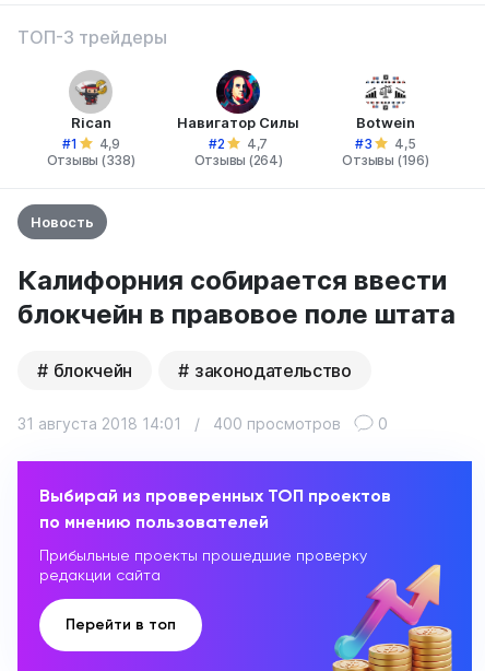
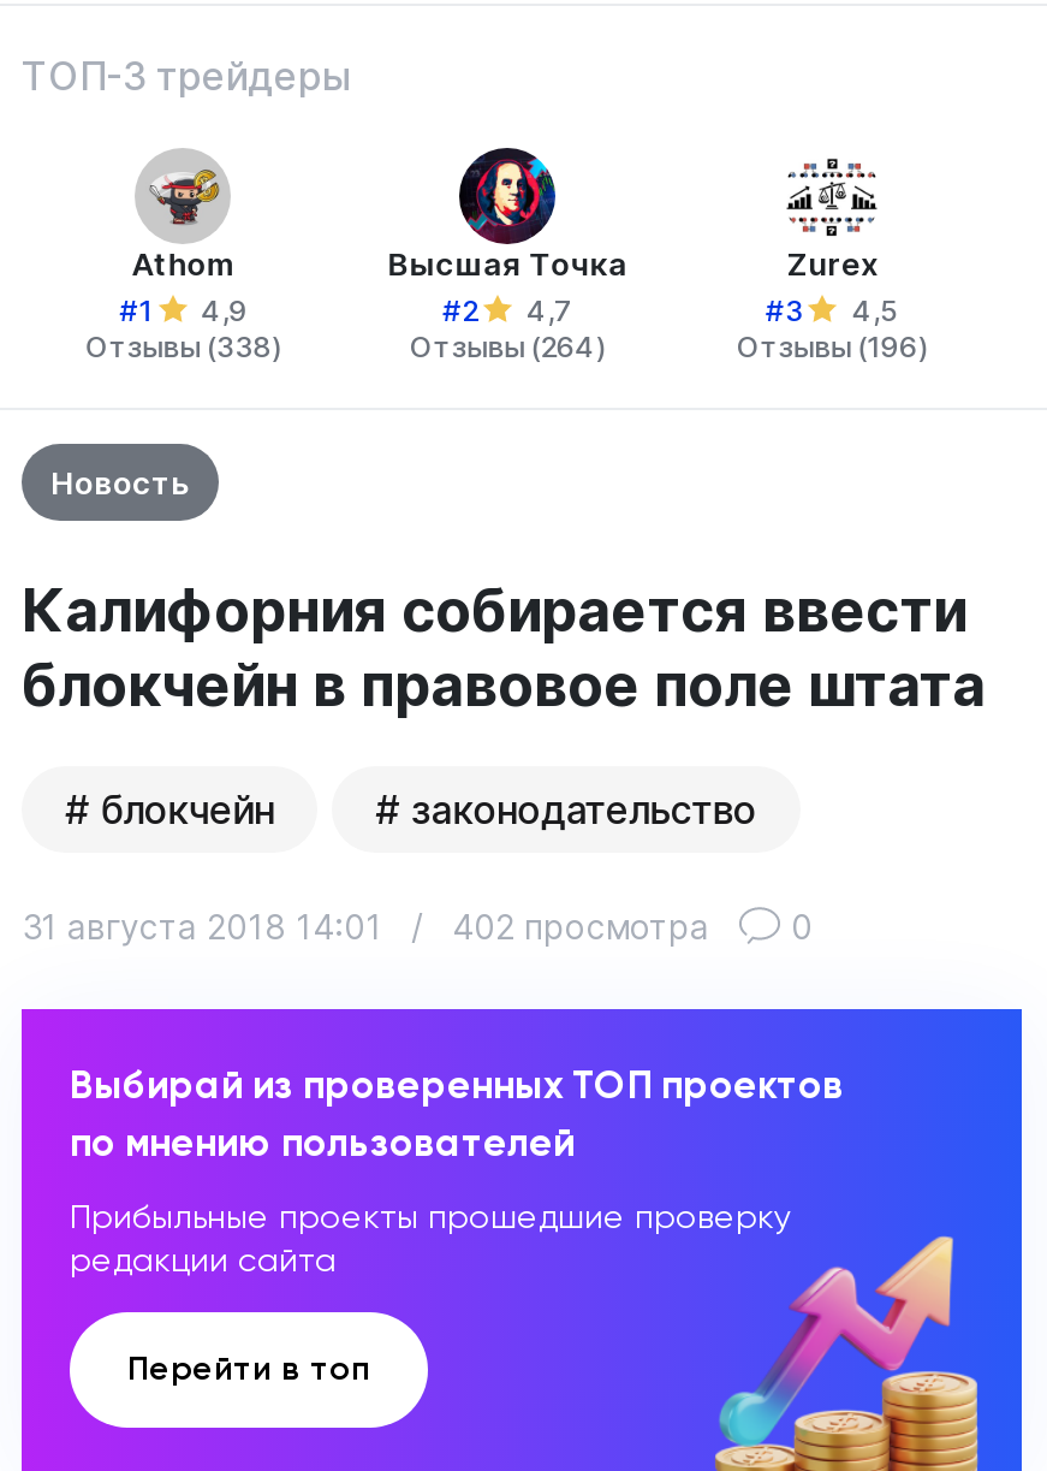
[71,114,111,131] Rican -> [132,244,235,283] Athom
[177,114,299,131] Навигатор Силы -> [387,244,628,283] Высшая Точка
[356,114,415,131] Botwein -> [786,244,878,283] Zurex
[213,414,341,433] 400 просмотров -> [452,906,709,947] 402 просмотра

